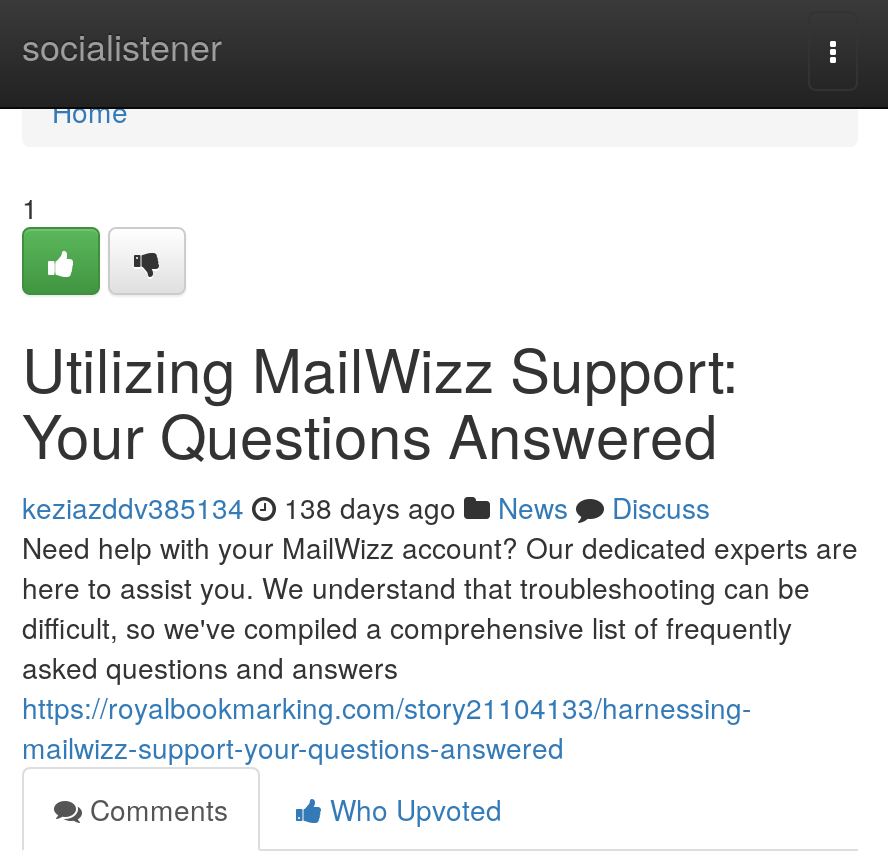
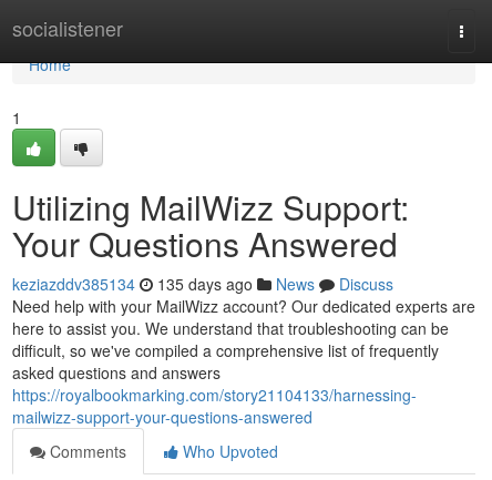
[22,487,710,527] keziazddv385134 138 days ago News Discuss -> [12,273,393,295] keziazddv385134 135 days ago News Discuss

